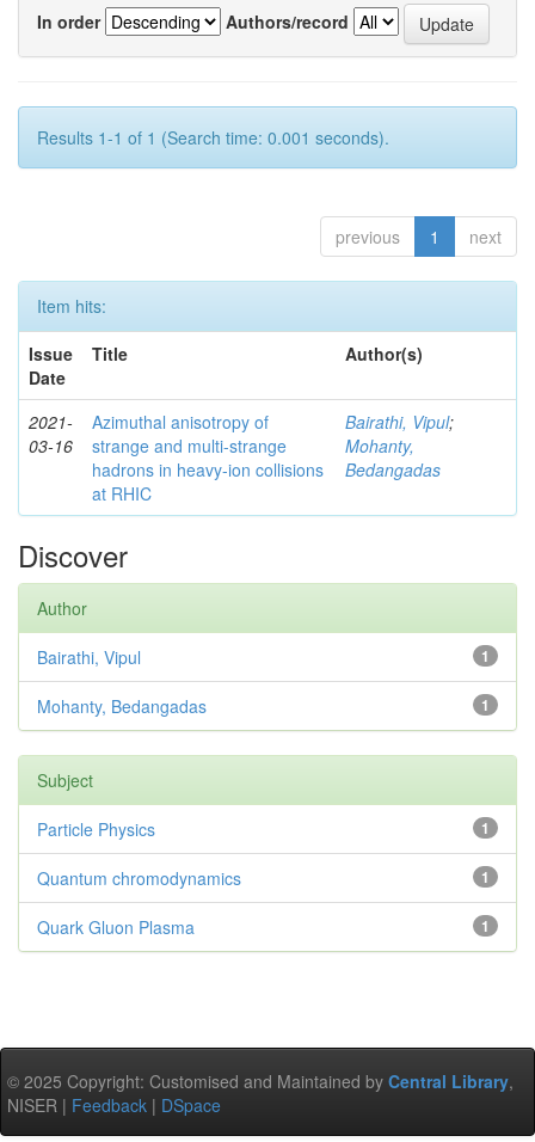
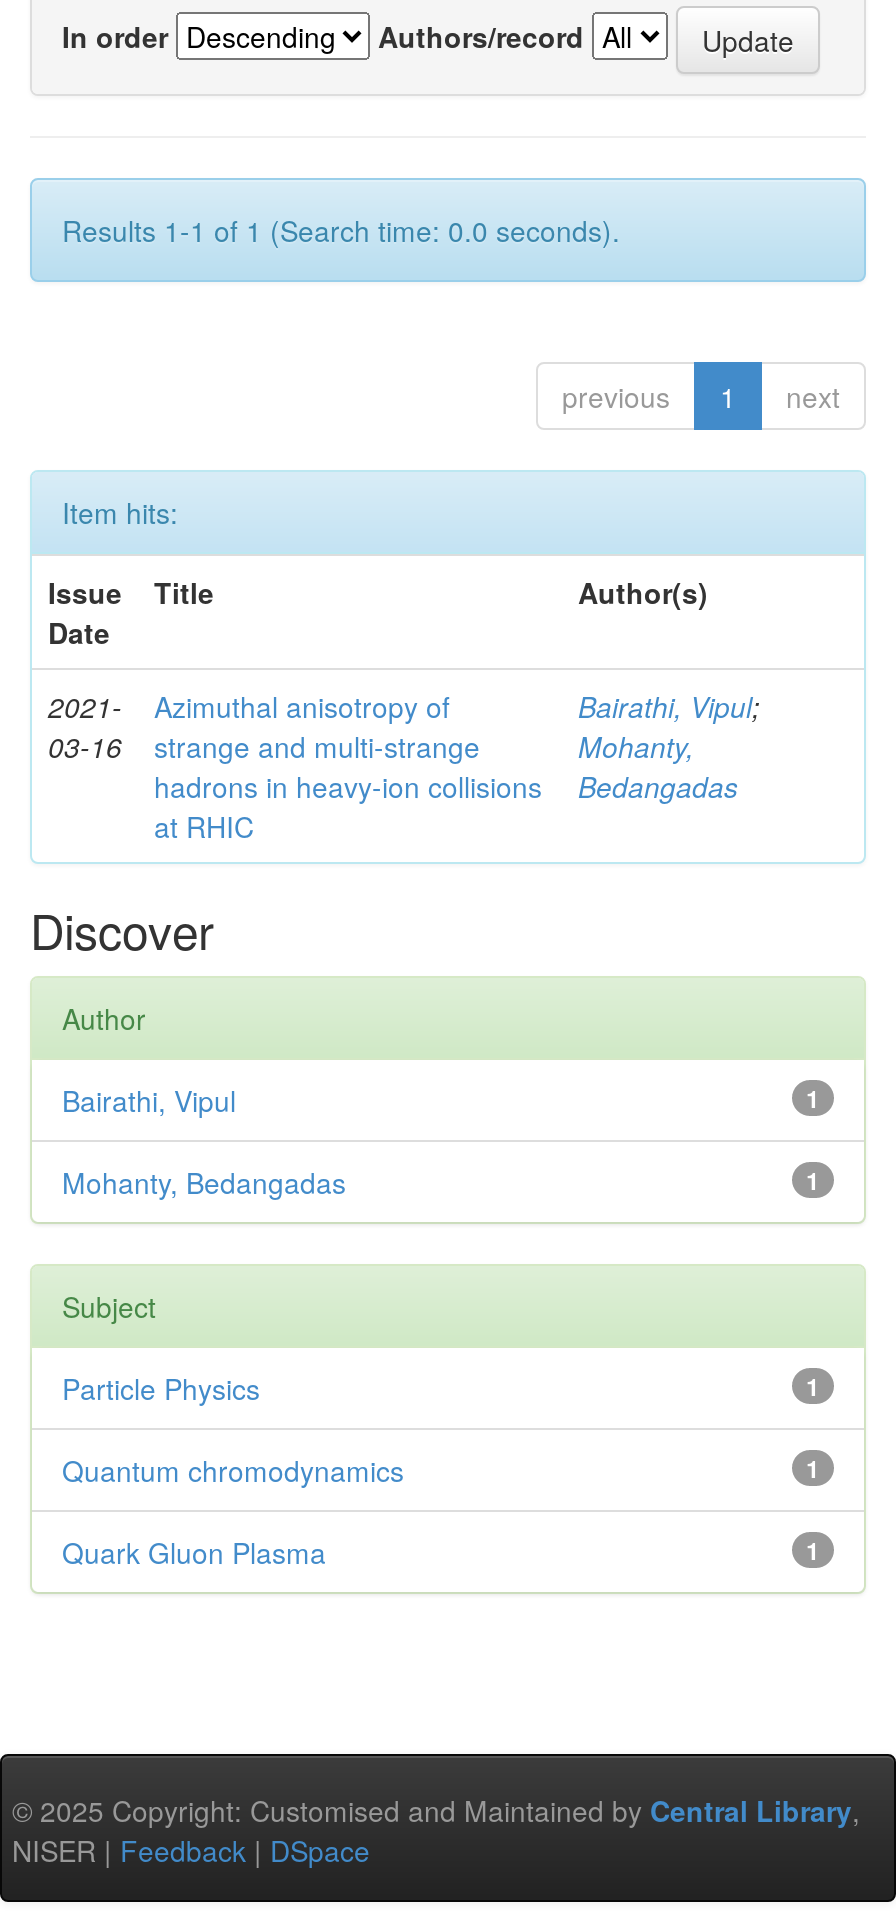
[37,125,389,149] Results 1-1 of 1 (Search time: 0.001 seconds). -> [62,210,620,250] Results 1-1 of 1 (Search time: 0.0 seconds).

